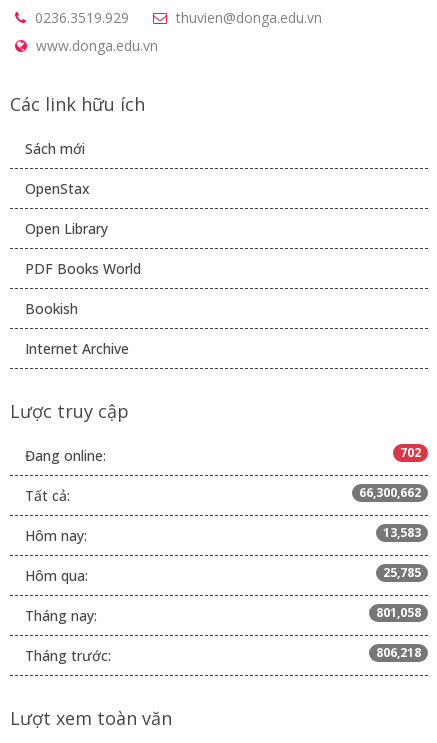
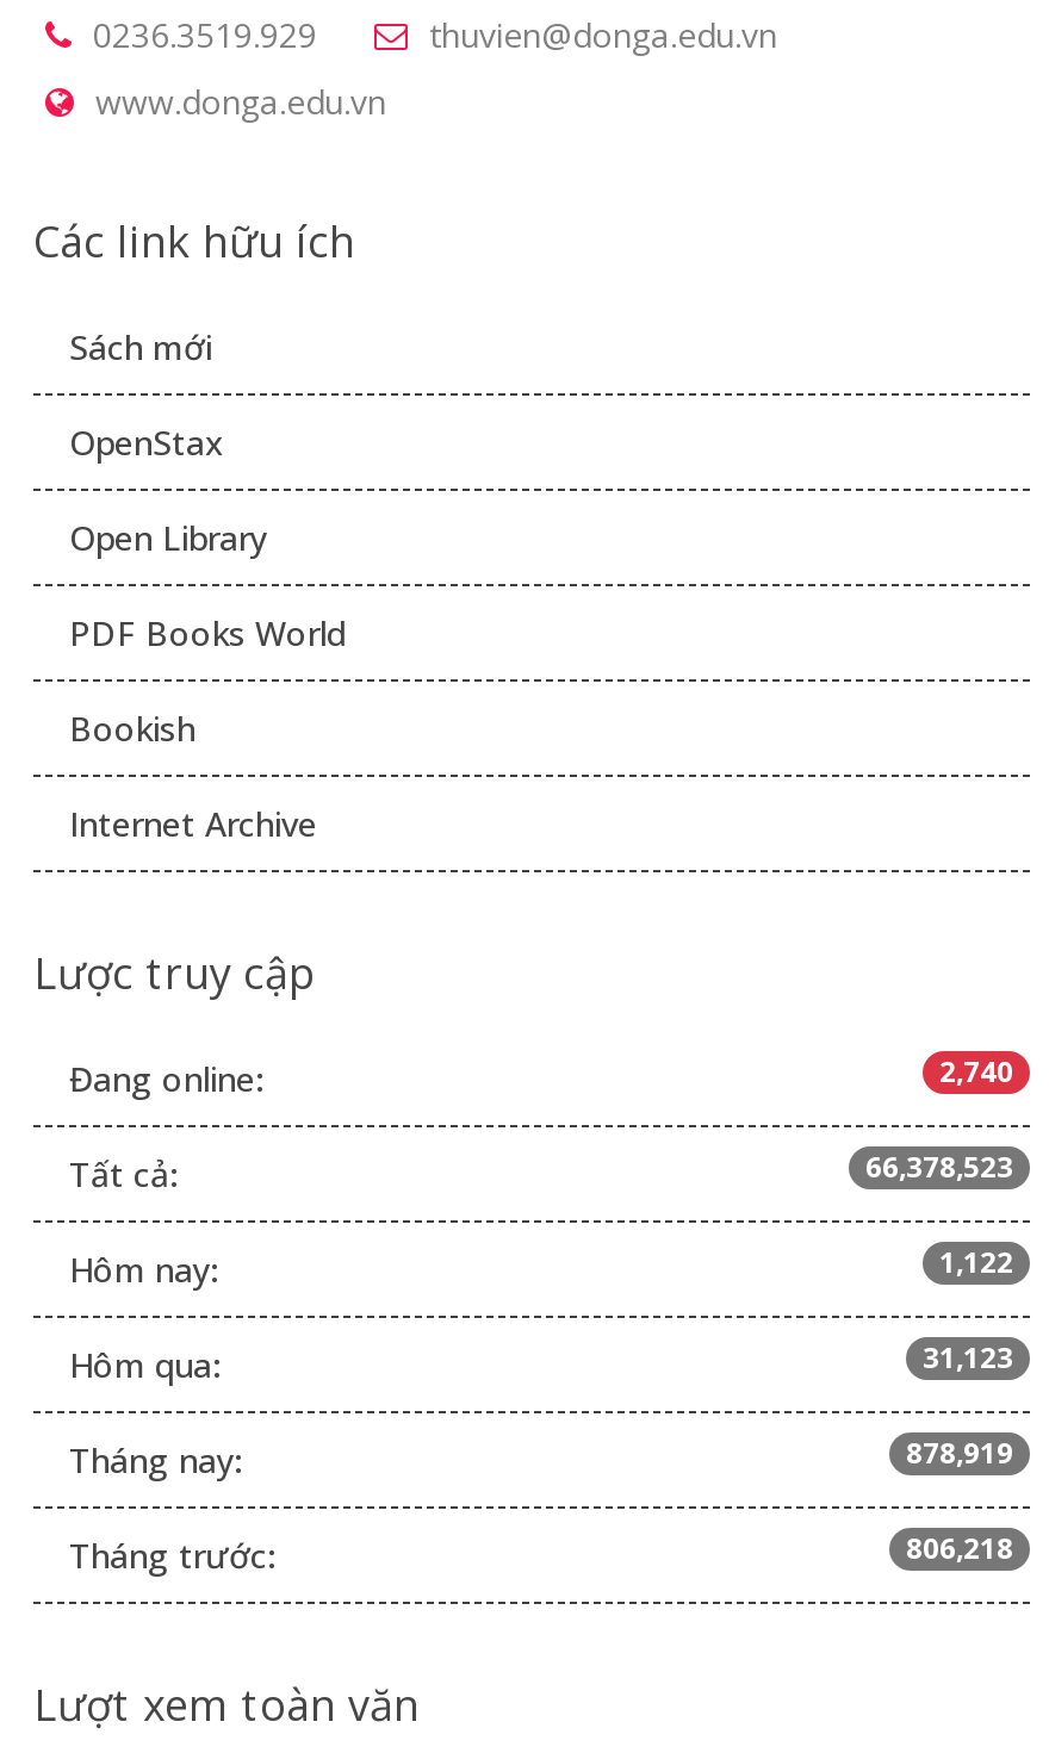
[400,444,421,461] 702 -> [939,1052,1013,1093] 2,740
[359,484,421,501] 66,300,662 -> [865,1148,1013,1188] 66,378,523
[383,524,421,541] 13,583 -> [939,1243,1013,1283] 1,122
[383,564,421,581] 25,785 -> [923,1338,1013,1379] 31,123
[376,604,421,621] 801,058 -> [906,1434,1013,1474] 878,919

